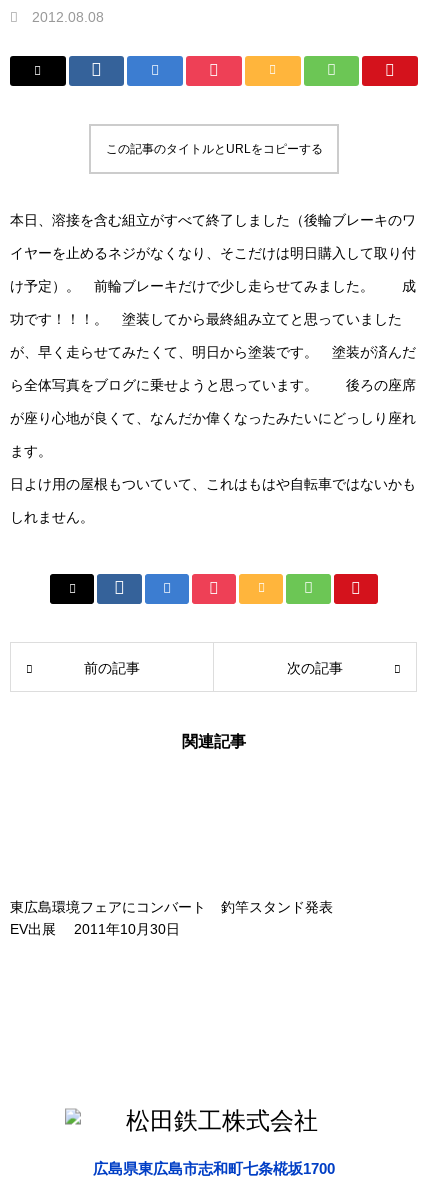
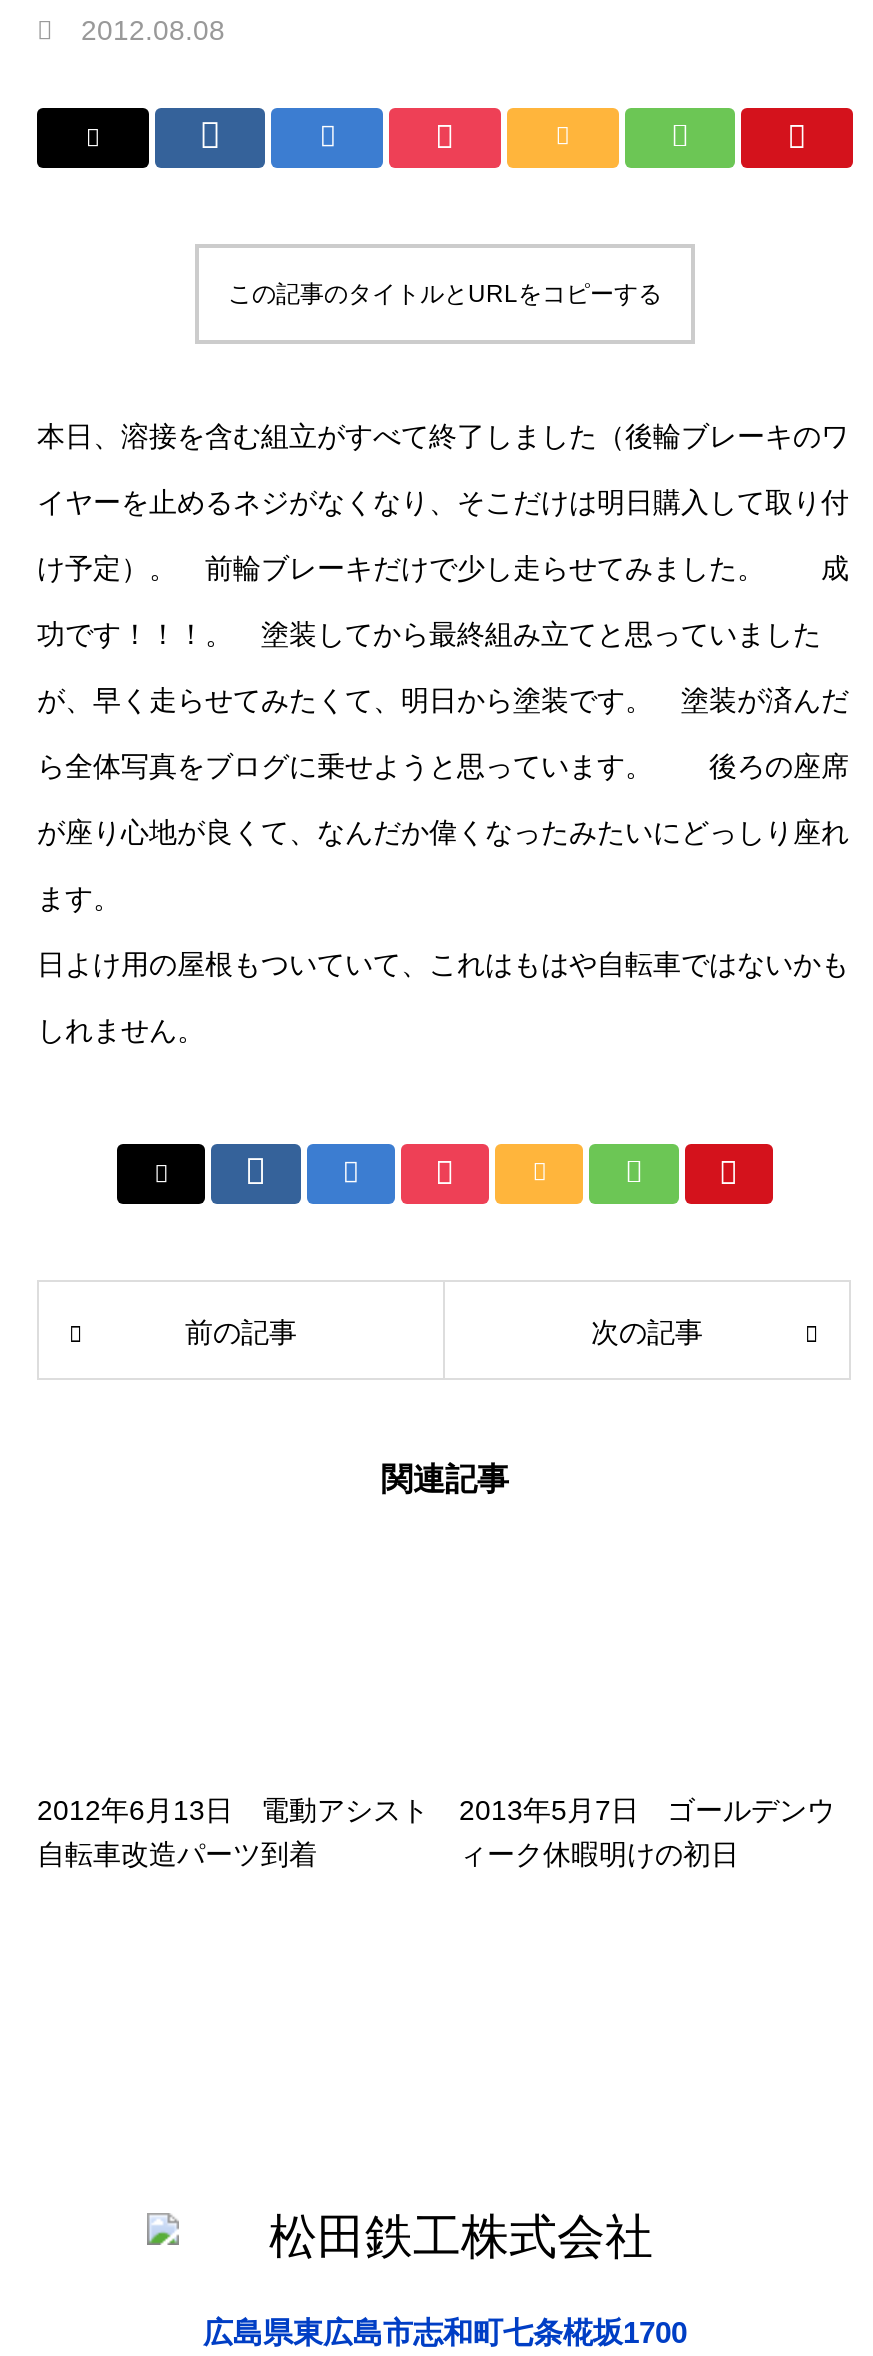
[10,899,206,937] 東広島環境フェアにコンバート | EV出展 2011年10月30日 -> [37,1794,429,1870] 2012年6月13日 電動アシスト | 自転車改造パーツ到着
[221,899,333,915] 釣竿スタンド発表 -> [459,1794,835,1870] 2013年5月7日 ゴールデンウ | ィーク休暇明けの初日

